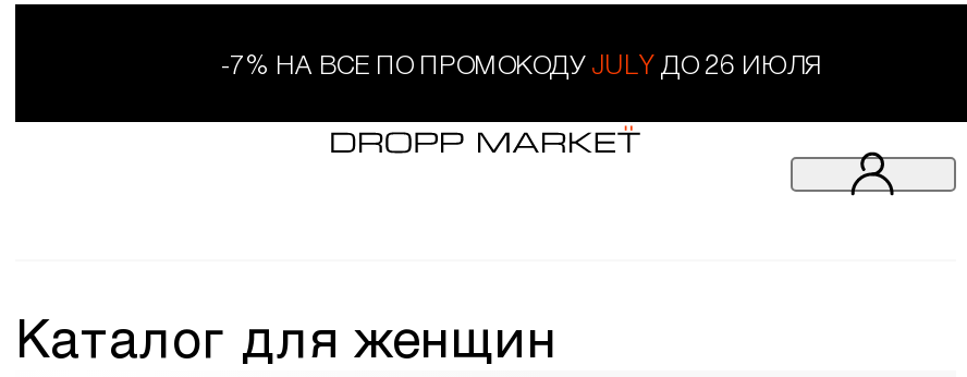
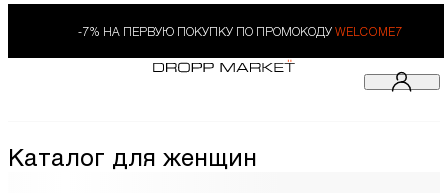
[221,48,820,78] -7% НА ВСЕ ПО ПРОМОКОДУ JULY ДО 26 ИЮЛЯ -> [78,24,402,38] -7% НА ПЕРВУЮ ПОКУПКУ ПО ПРОМОКОДУ WELCOME7

